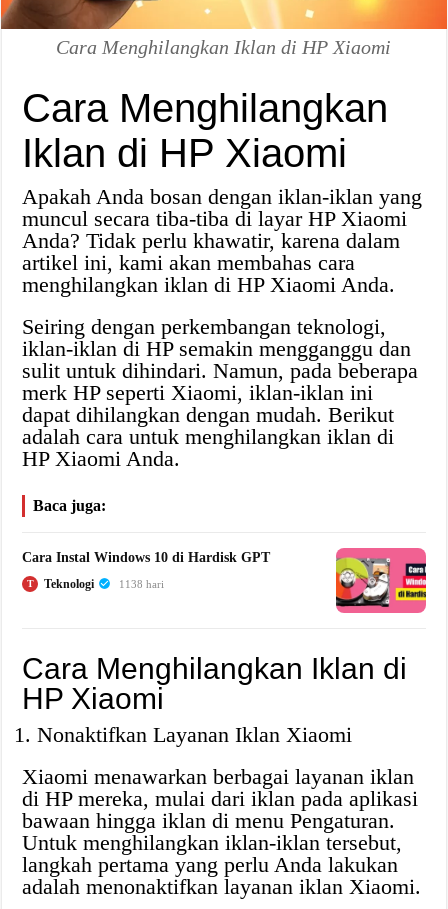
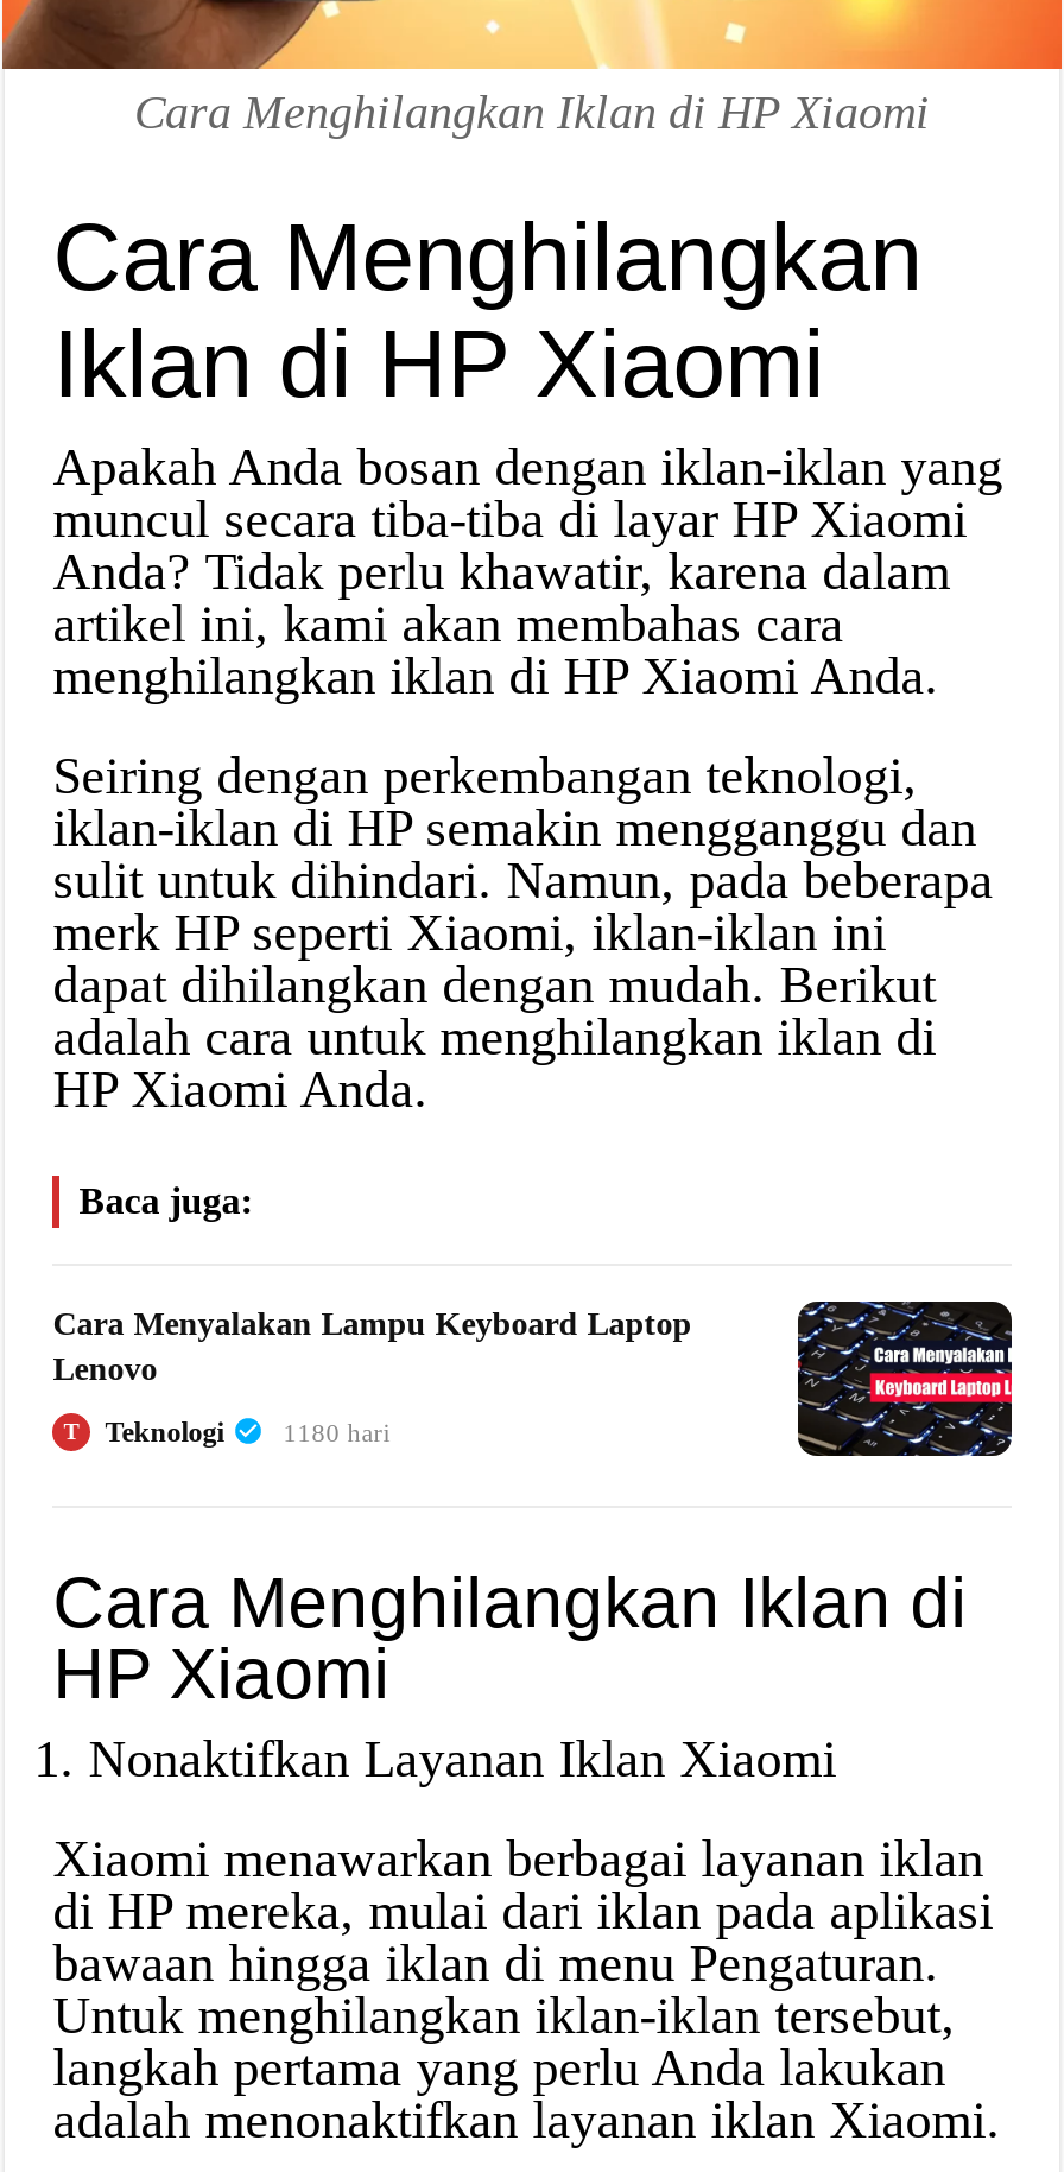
[22,550,270,565] Cara Instal Windows 10 di Hardisk GPT -> [53,1306,692,1387] Cara Menyalakan Lampu Keyboard Laptop | Lenovo
[335,547,427,614] [image] -> [796,1299,1014,1470] [image]
[119,578,164,590] 1138 hari -> [283,1417,390,1446] 1180 hari

